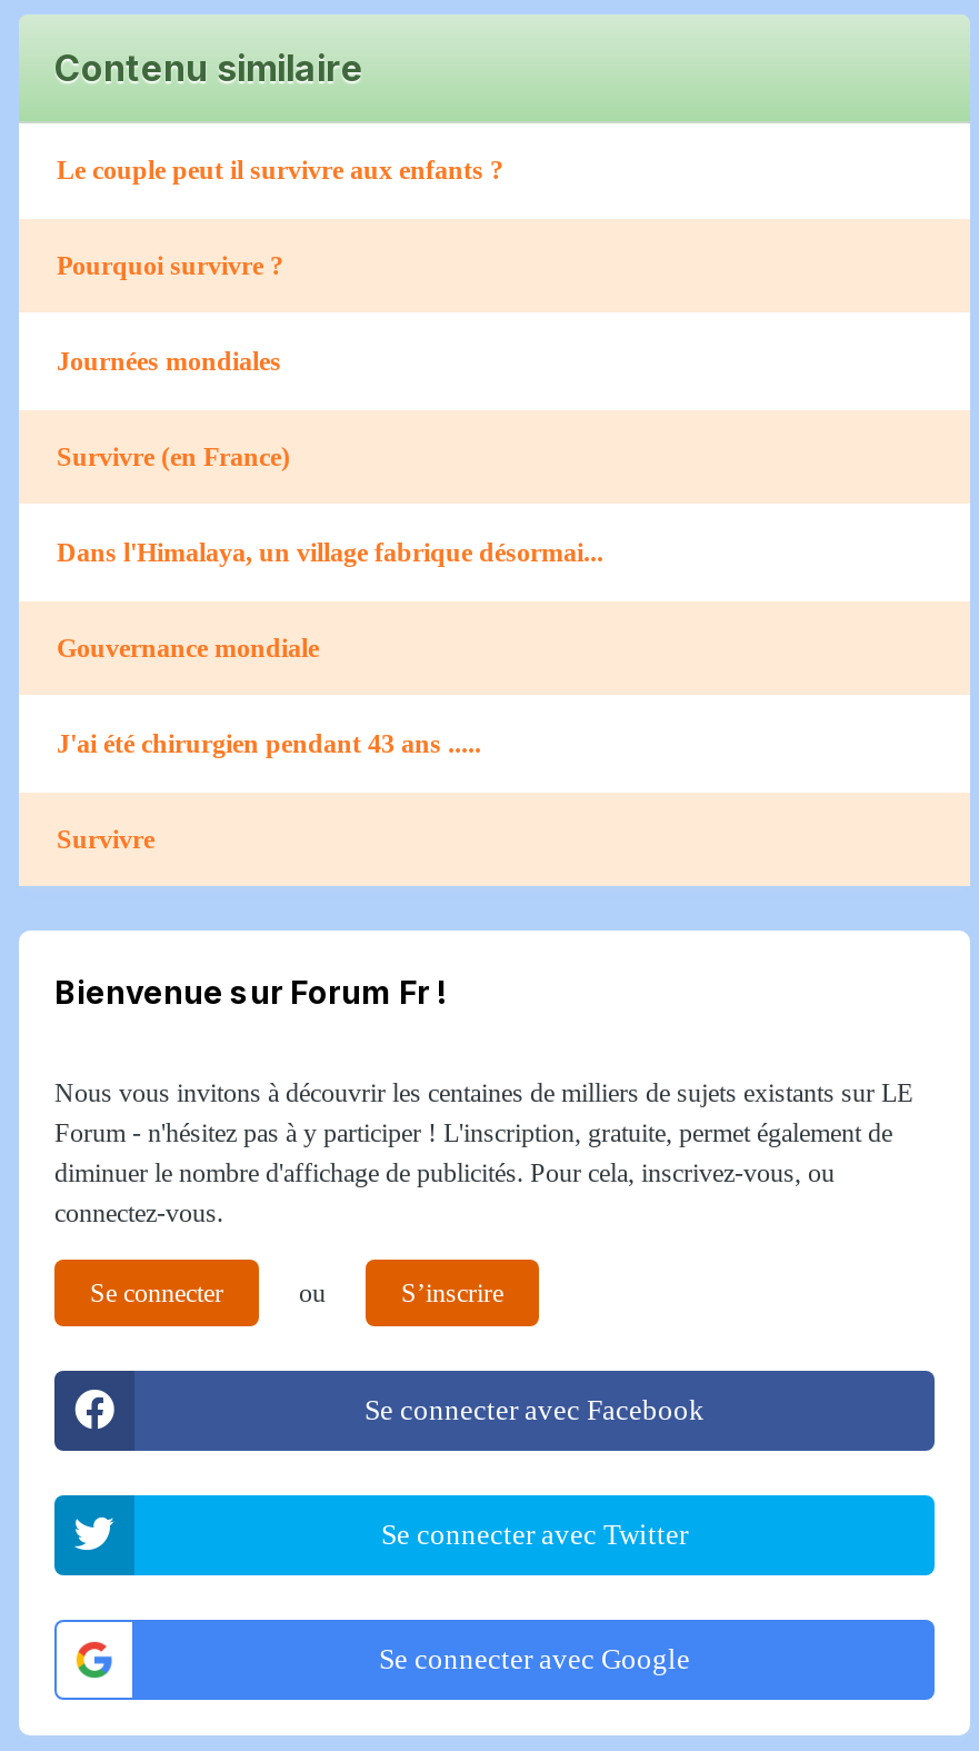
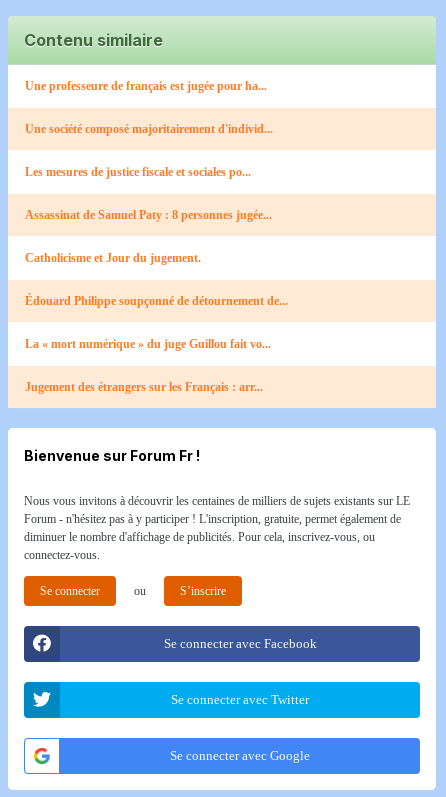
[57,155,503,187] Le couple peut il survivre aux enfants ? -> [25,79,267,93] Une professeure de français est jugée pour ha...
[57,251,283,282] Pourquoi survivre ? -> [25,122,273,136] Une société composé majoritairement d'individ...
[57,347,281,378] Journées mondiales -> [25,165,251,179] Les mesures de justice fiscale et sociales po...
[57,442,290,473] Survivre (en France) -> [25,208,272,222] Assassinat de Samuel Paty : 8 personnes jugée...
[57,538,603,569] Dans l'Himalaya, un village fabrique désormai... -> [25,251,201,265] Catholicisme et Jour du jugement.
[57,633,319,665] Gouvernance mondiale -> [25,294,288,308] Édouard Philippe soupçonné de détournement de...
[57,729,481,760] J'ai été chirurgien pendant 43 ans ..... -> [25,337,271,351] La « mort numérique » du juge Guillou fait vo...
[57,825,154,856] Survivre -> [25,380,263,394] Jugement des étrangers sur les Français : arr...

